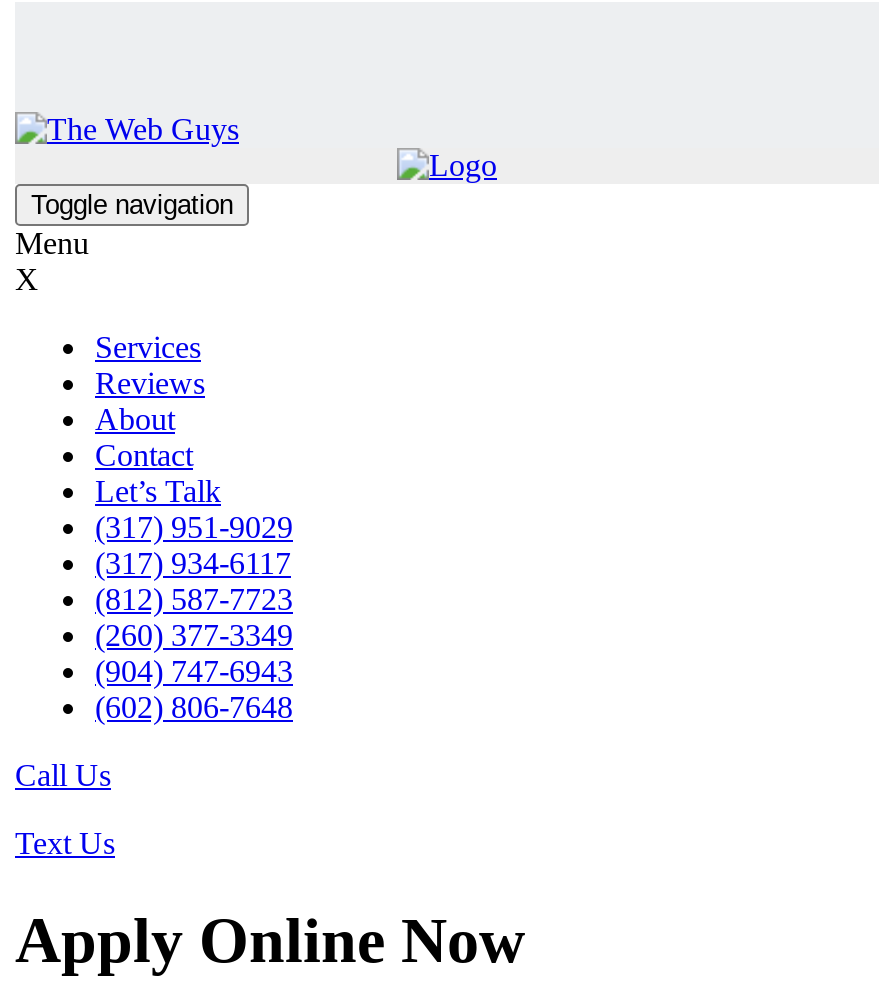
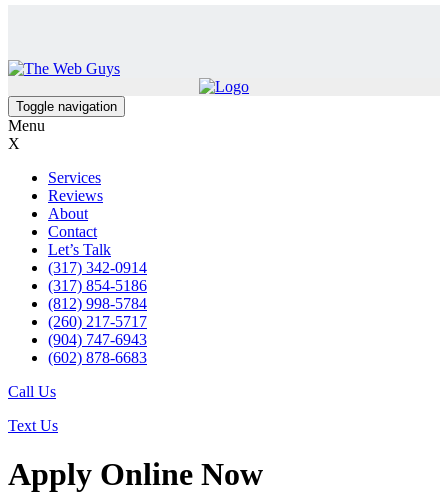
[95,510,293,544] (317) 951-9029 -> [48,259,147,276] (317) 342-0914
[95,546,291,580] (317) 934-6117 -> [48,277,147,294] (317) 854-5186
[95,582,293,616] (812) 587-7723 -> [48,295,147,312] (812) 998-5784
[95,618,293,652] (260) 377-3349 -> [48,313,147,330] (260) 217-5717
[95,690,293,724] (602) 806-7648 -> [48,349,147,366] (602) 878-6683

